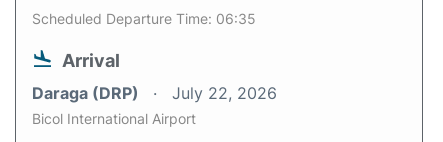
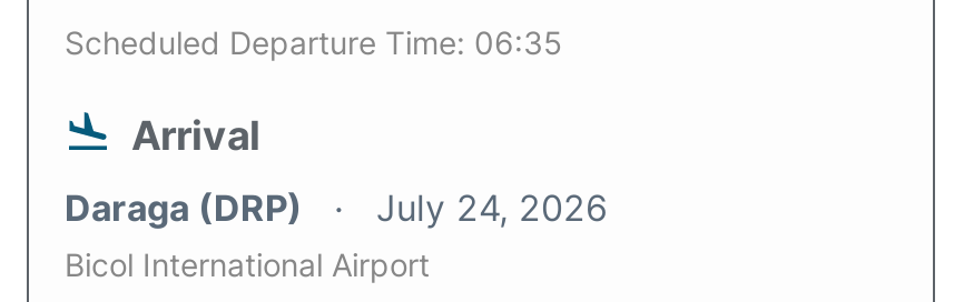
[32,83,277,103] Daraga (DRP) July 22, 2026 -> [65,186,608,230] Daraga (DRP) July 24, 2026

